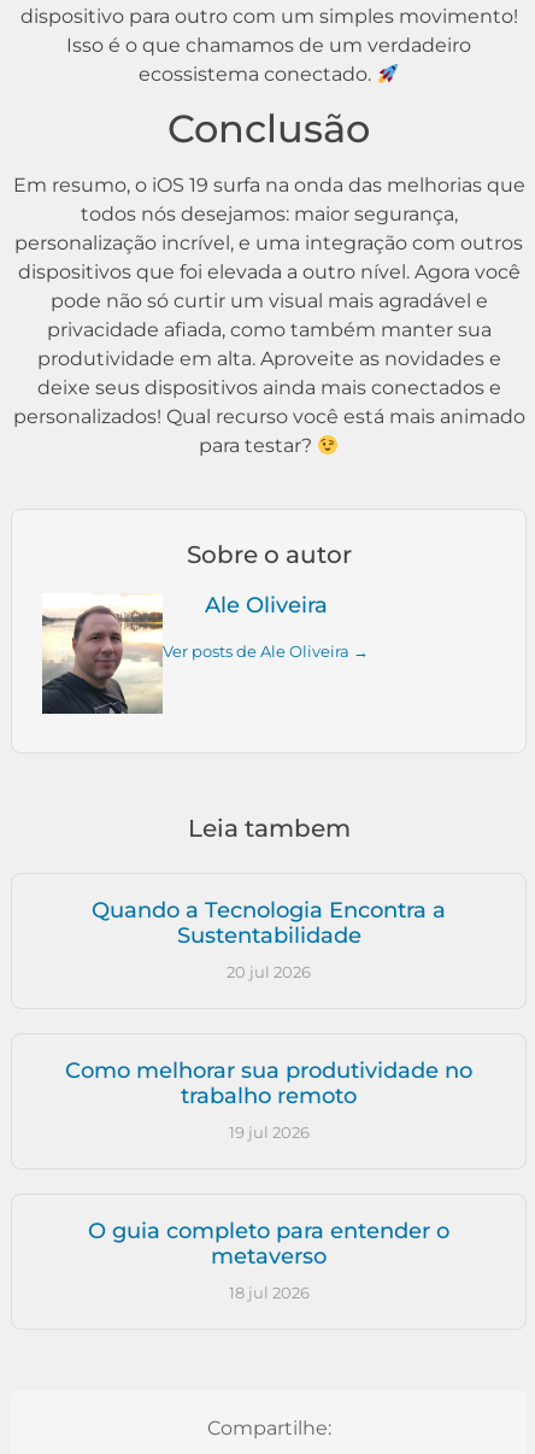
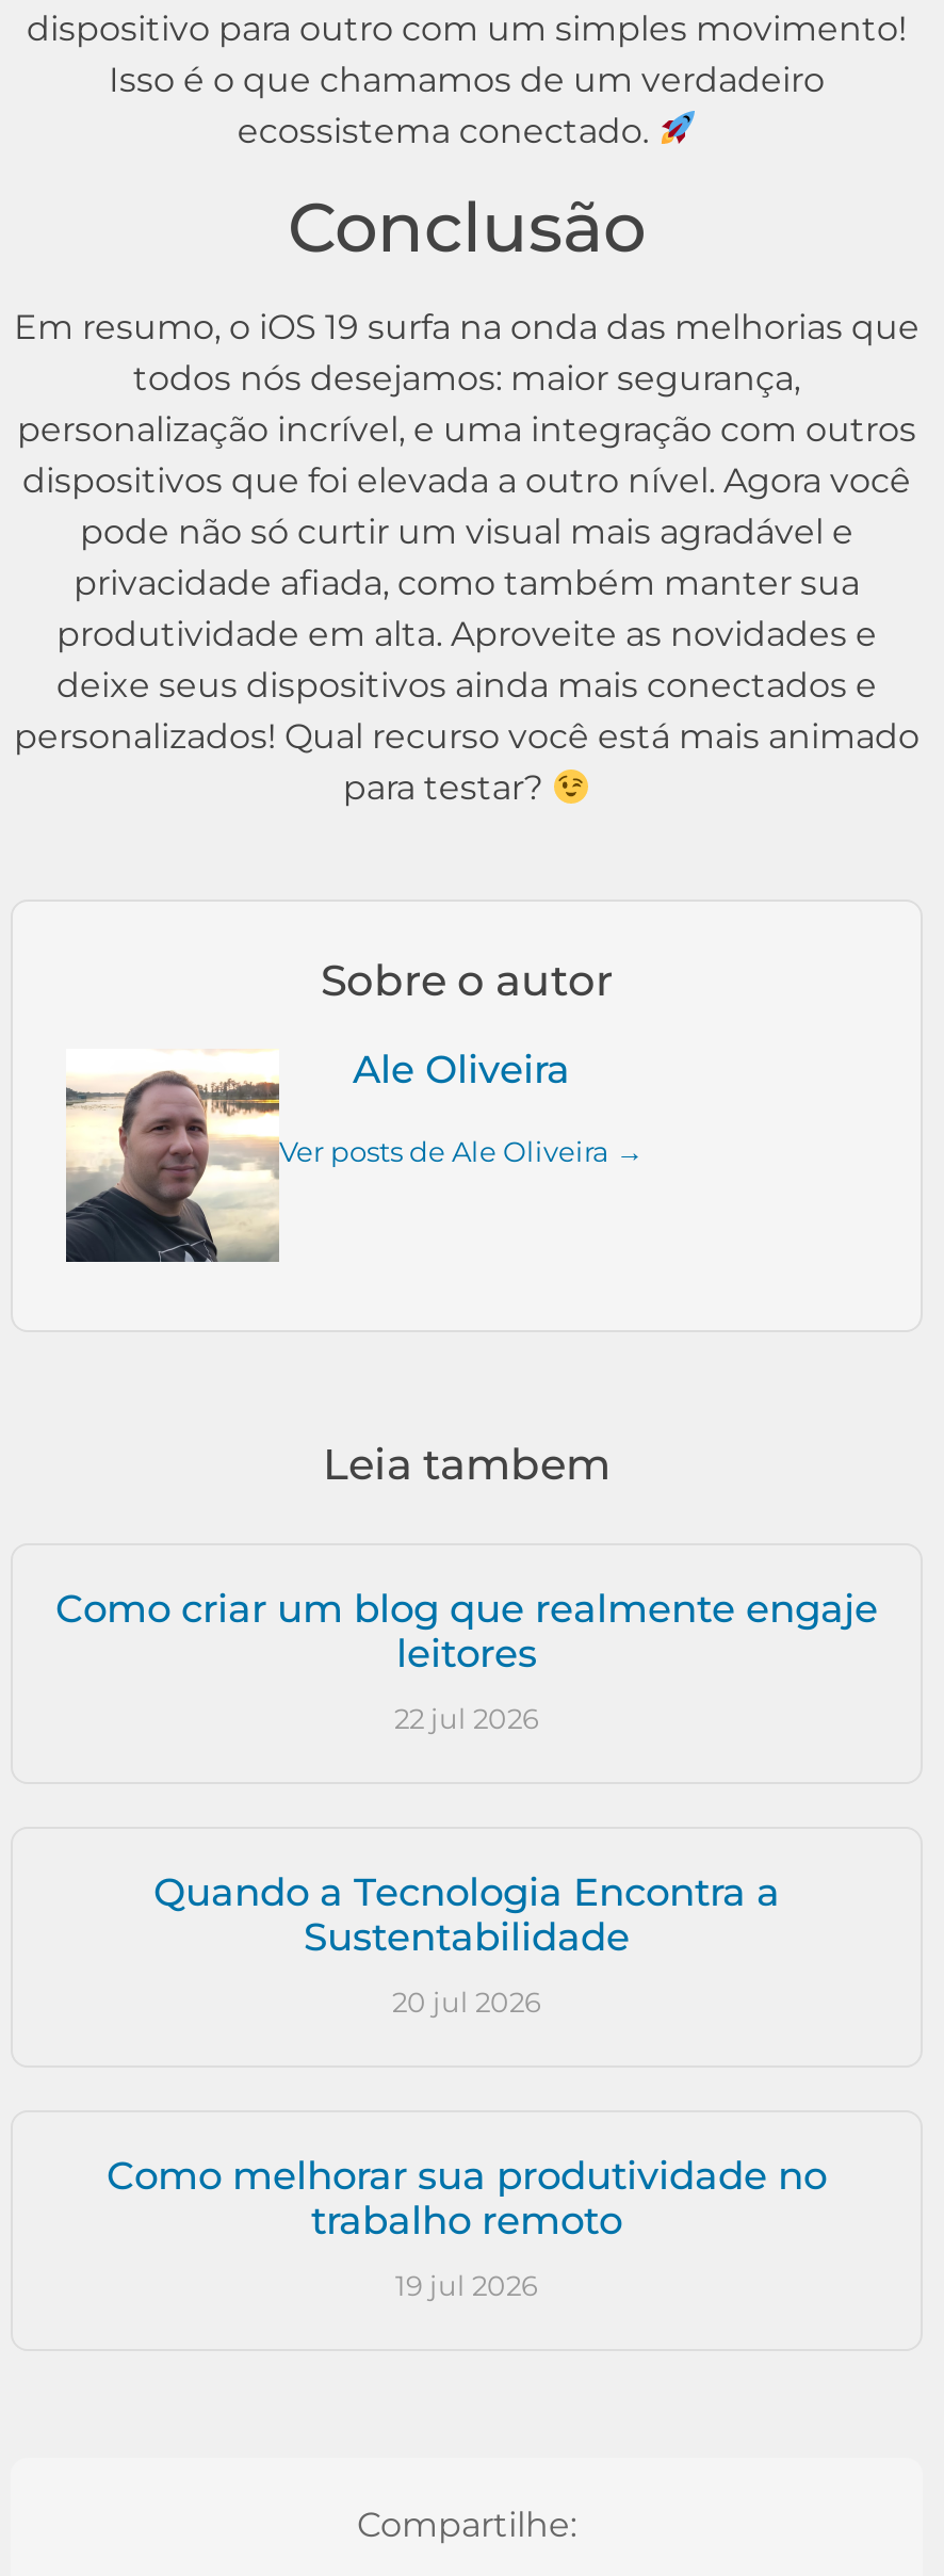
none -> [55,1587,878,1736] Como criar um blog que realmente engaje | leitores | 22 jul 2026
moved [65,897,472,1142] -> [107,1870,827,2303]: Quando a Tecnologia Encontra a | Sustentabilidade | 20 jul 2026 | Como melhorar sua produtividade no | trabalho remoto | 19 jul 2026
[88,1218,449,1303] O guia completo para entender o | metaverso | 18 jul 2026 -> none

